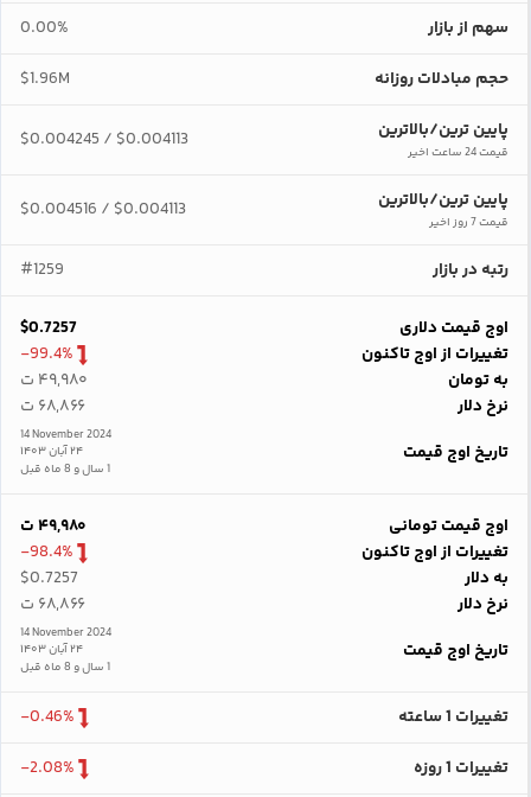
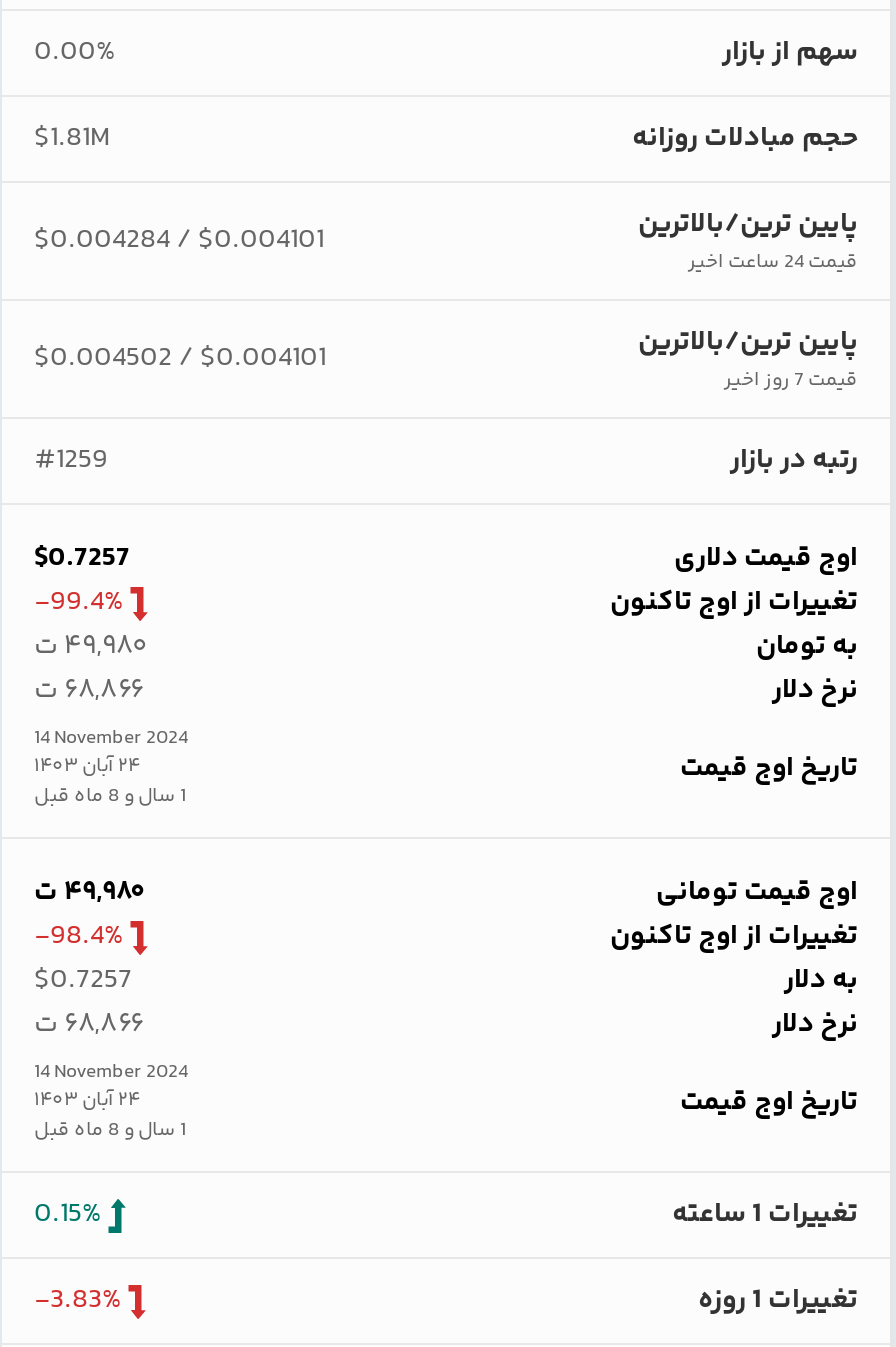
[20,67,70,93] $1.96M -> [34,117,110,161] $1.81M
[20,127,188,153] $0.004245 / $0.004113 -> [34,219,324,264] $0.004284 / $0.004101
[20,197,186,223] $0.004516 / $0.004113 -> [34,337,326,382] $0.004502 / $0.004101
[20,705,75,731] -0.46% -> [34,1193,102,1237] 0.15%
[20,756,75,782] -2.08% -> [34,1279,122,1323] -3.83%

